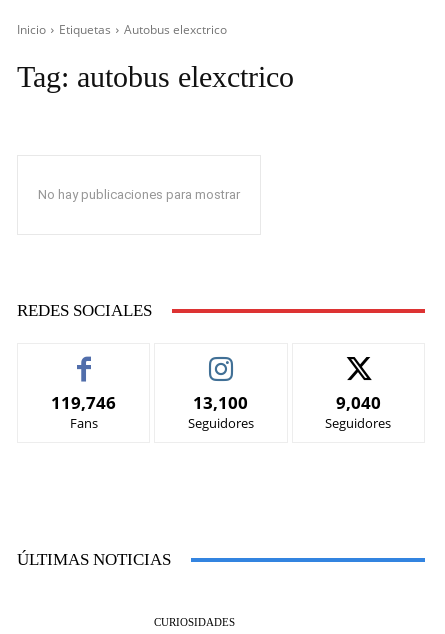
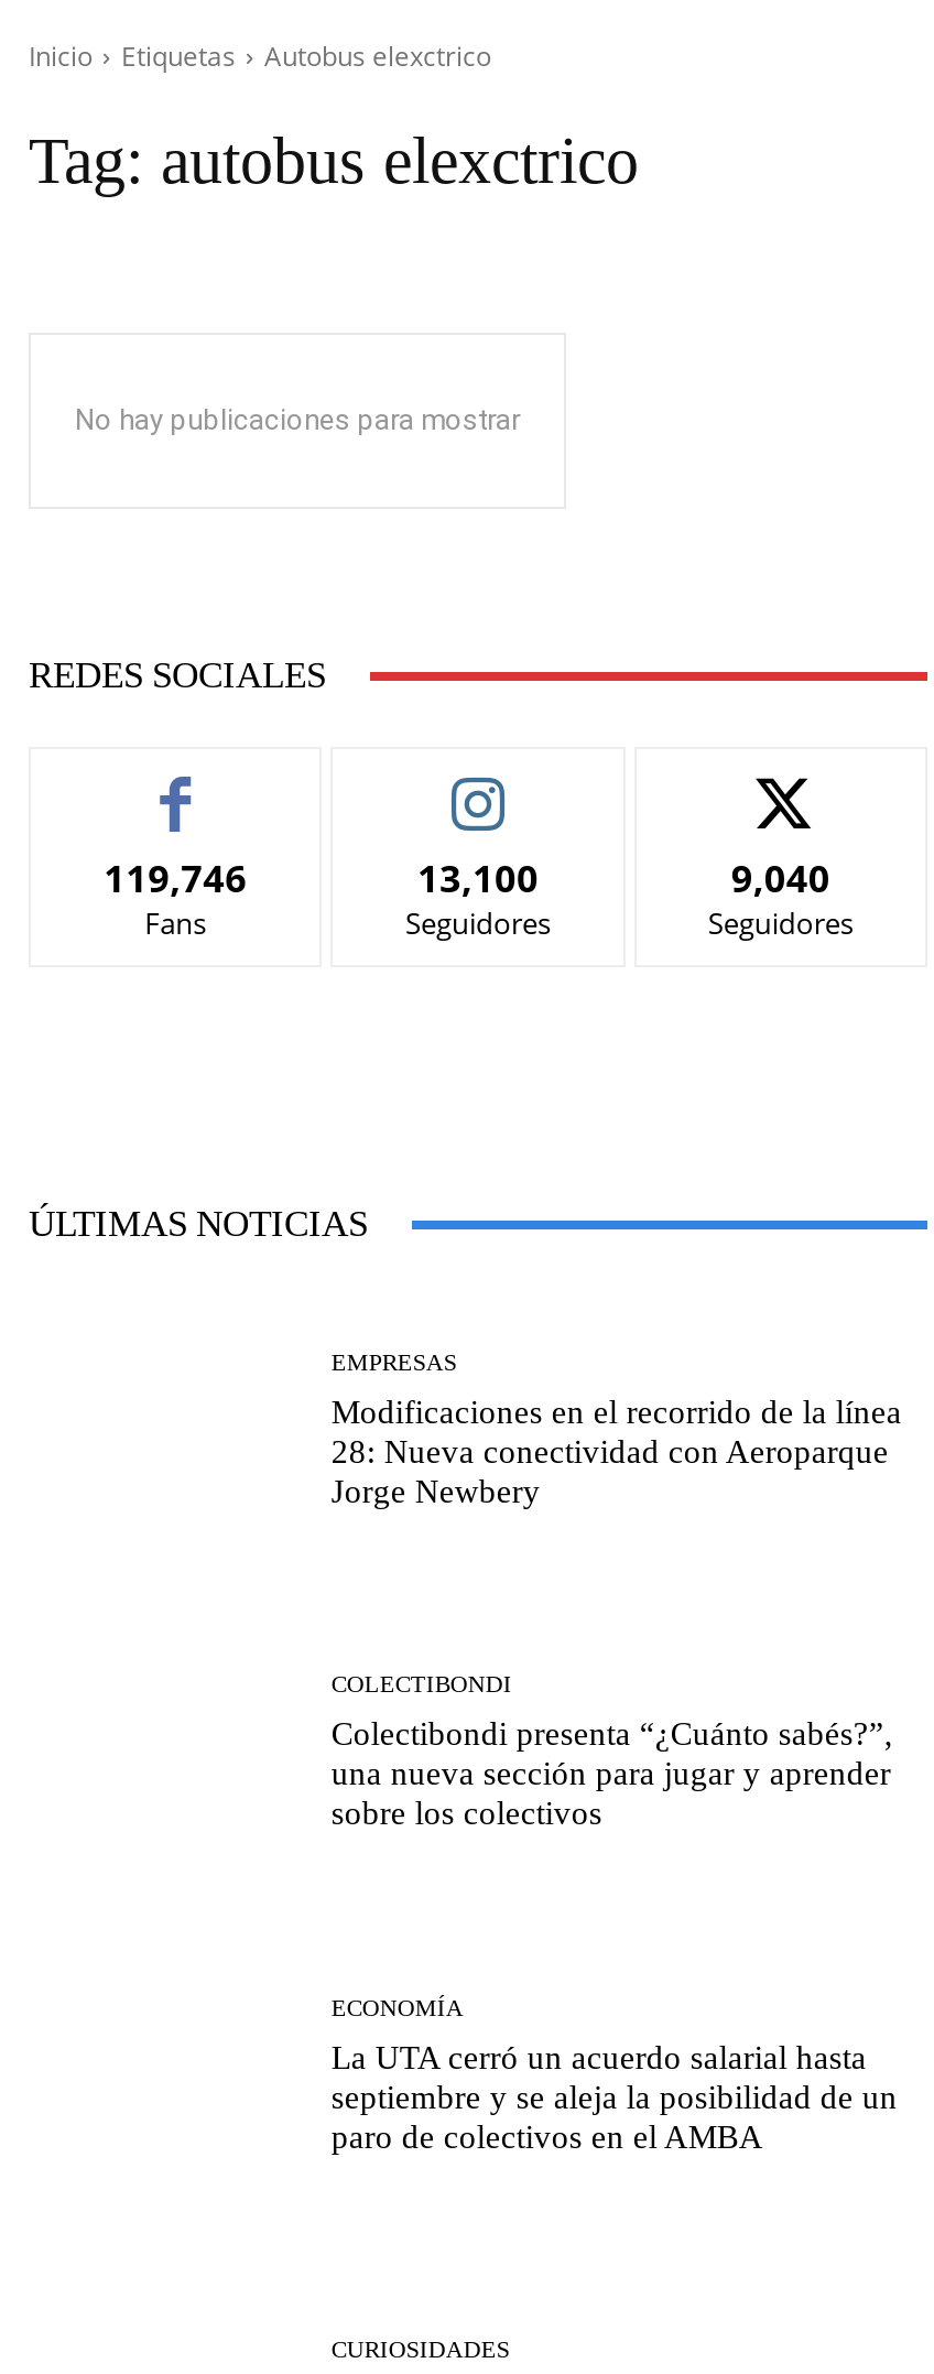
none -> [331,1348,902,1509] EMPRESAS | Modificaciones en el recorrido de la línea | 28: Nueva conectividad con Aeroparque | Jorge Newbery
none -> [331,1671,893,1832] COLECTIBONDI | Colectibondi presenta “¿Cuánto sabés?”, | una nueva sección para jugar y aprender | sobre los colectivos
none -> [331,1993,897,2154] ECONOMÍA | La UTA cerró un acuerdo salarial hasta | septiembre y se aleja la posibilidad de un | paro de colectivos en el AMBA

